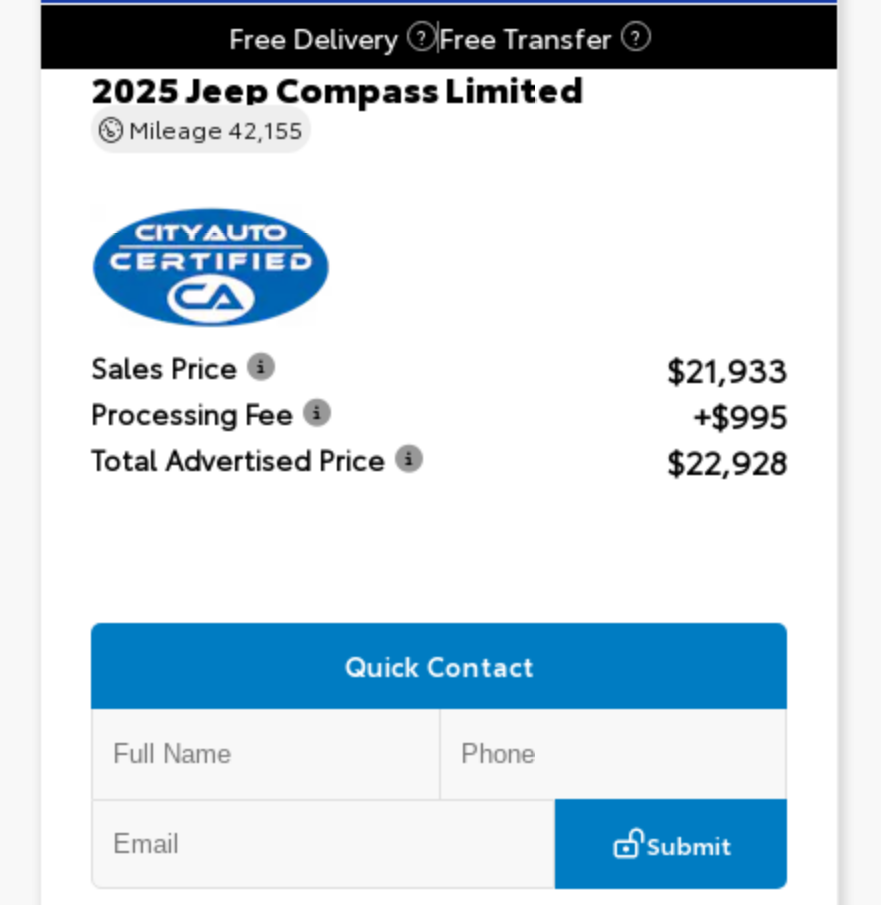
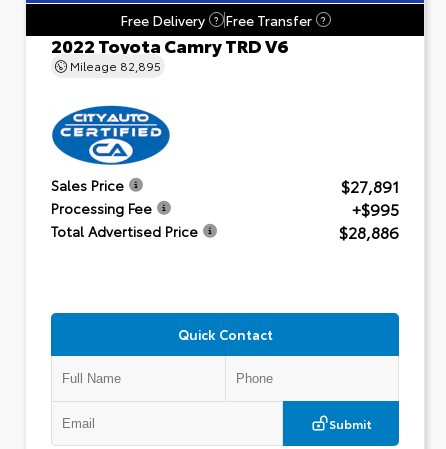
[91,60,583,144] 2025 Jeep Compass Limited | Mileage 42,155 -> [51,31,289,73] 2022 Toyota Camry TRD V6 | Mileage 82,895
[667,345,787,391] $21,933 -> [341,174,399,197] $27,891
[667,437,787,483] $22,928 -> [339,220,399,243] $28,886

